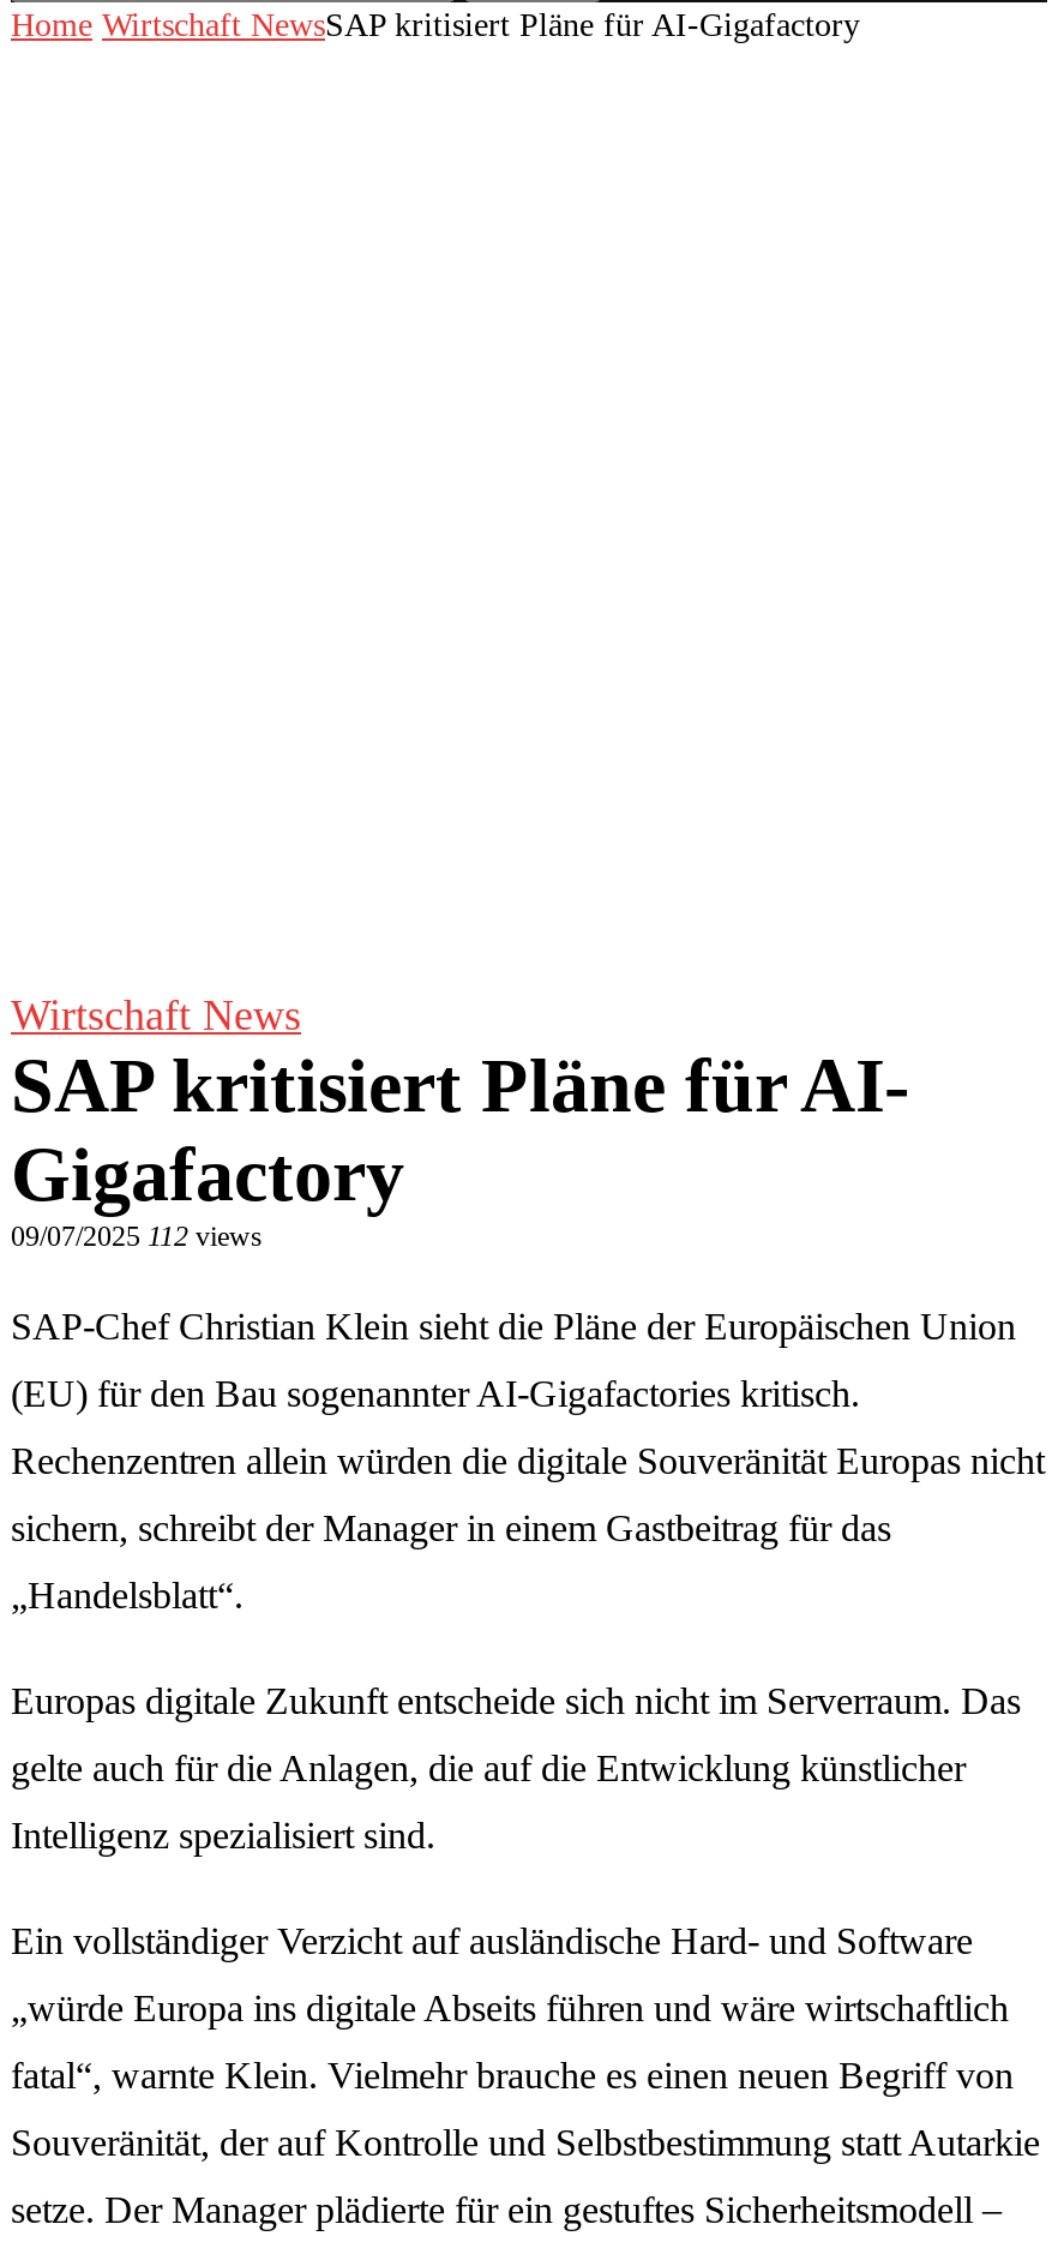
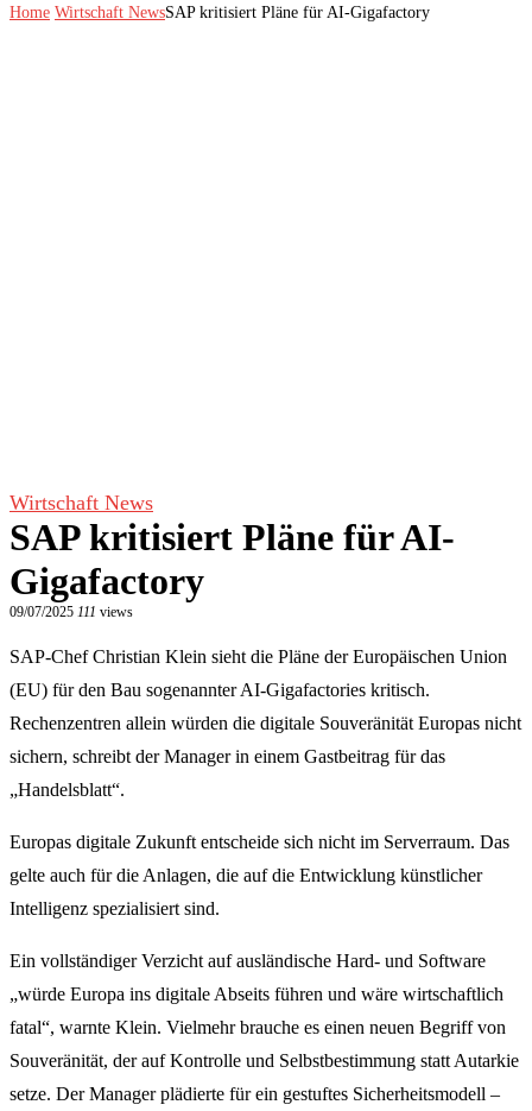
[11,1219,263,1253] 09/07/2025 112 views -> [9,604,133,620] 09/07/2025 111 views

